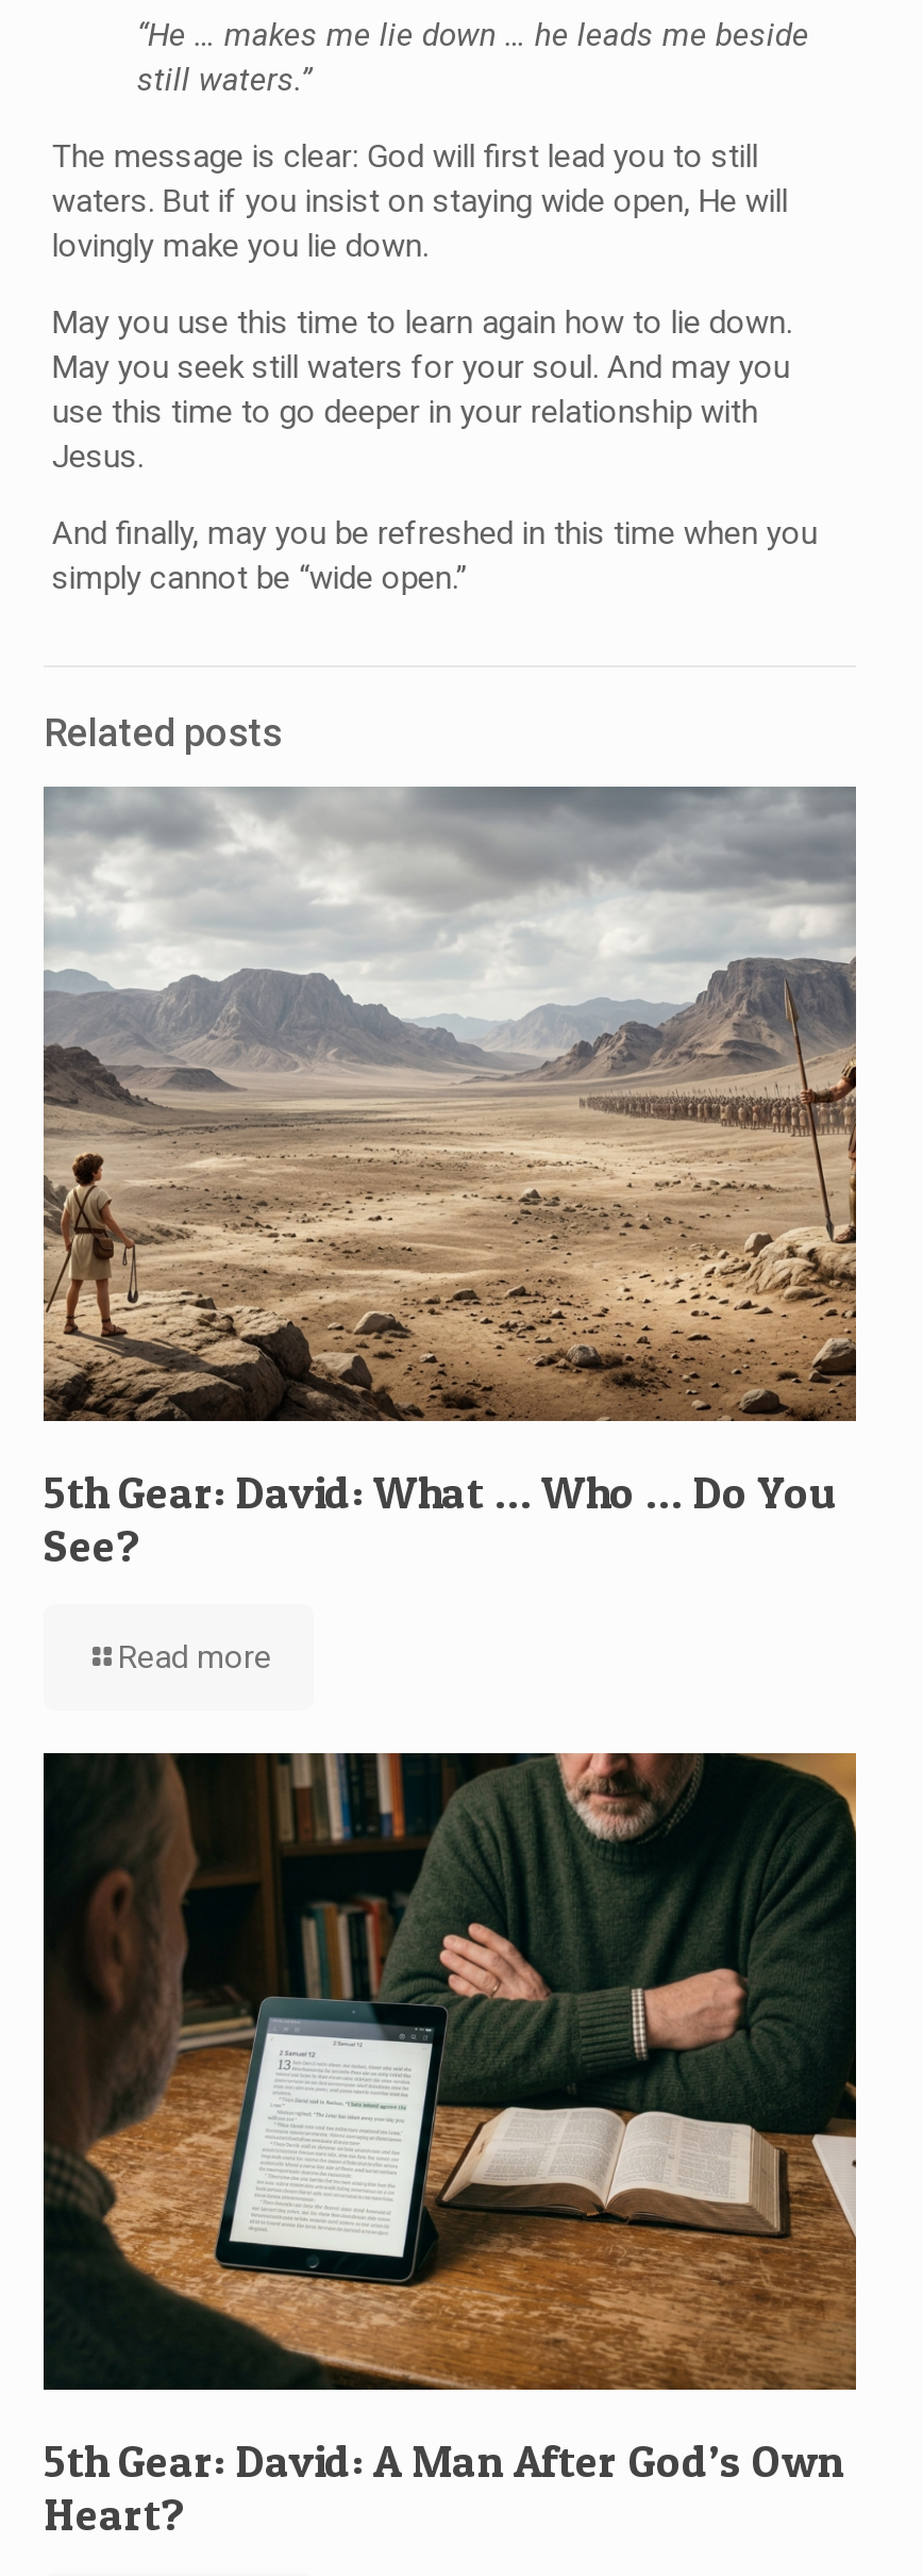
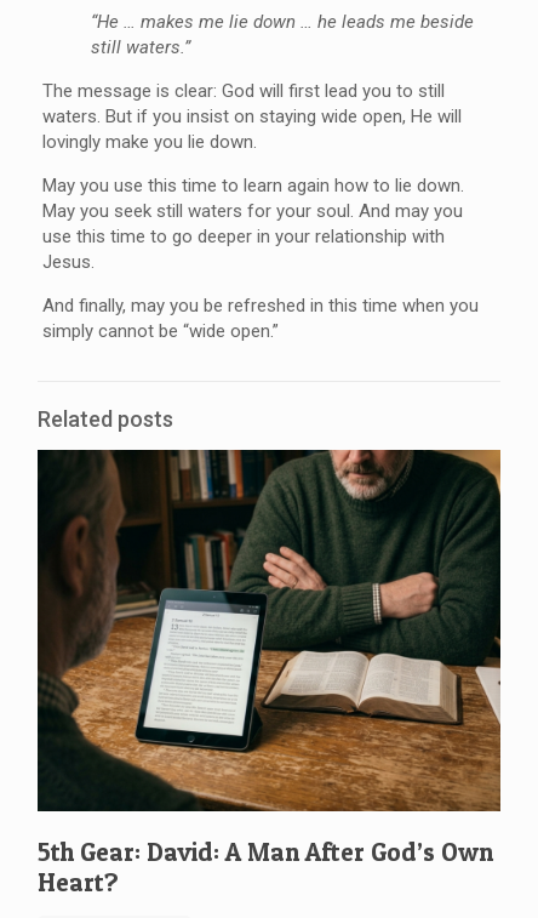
[41,785,858,1677] [image] | 5th Gear: David: What … Who … Do You | See? | Read more -> none

